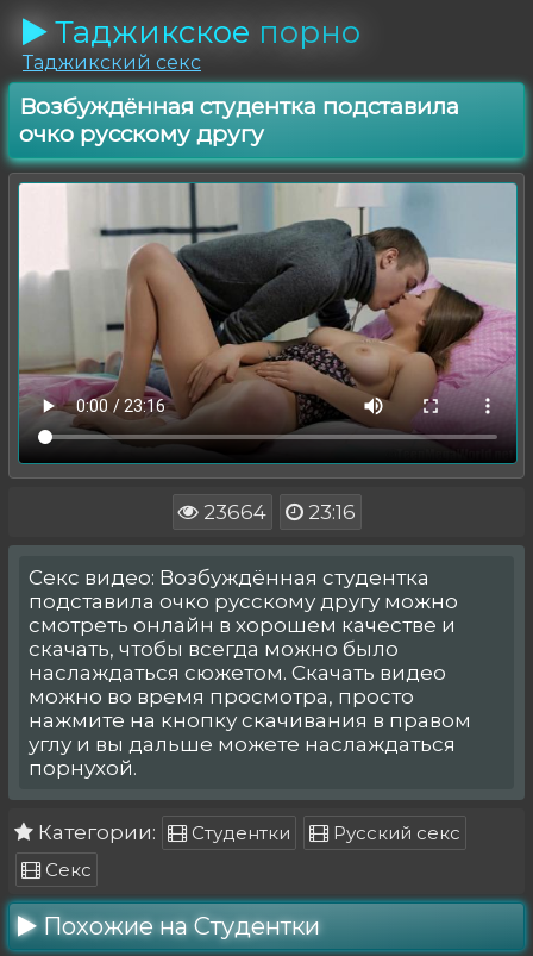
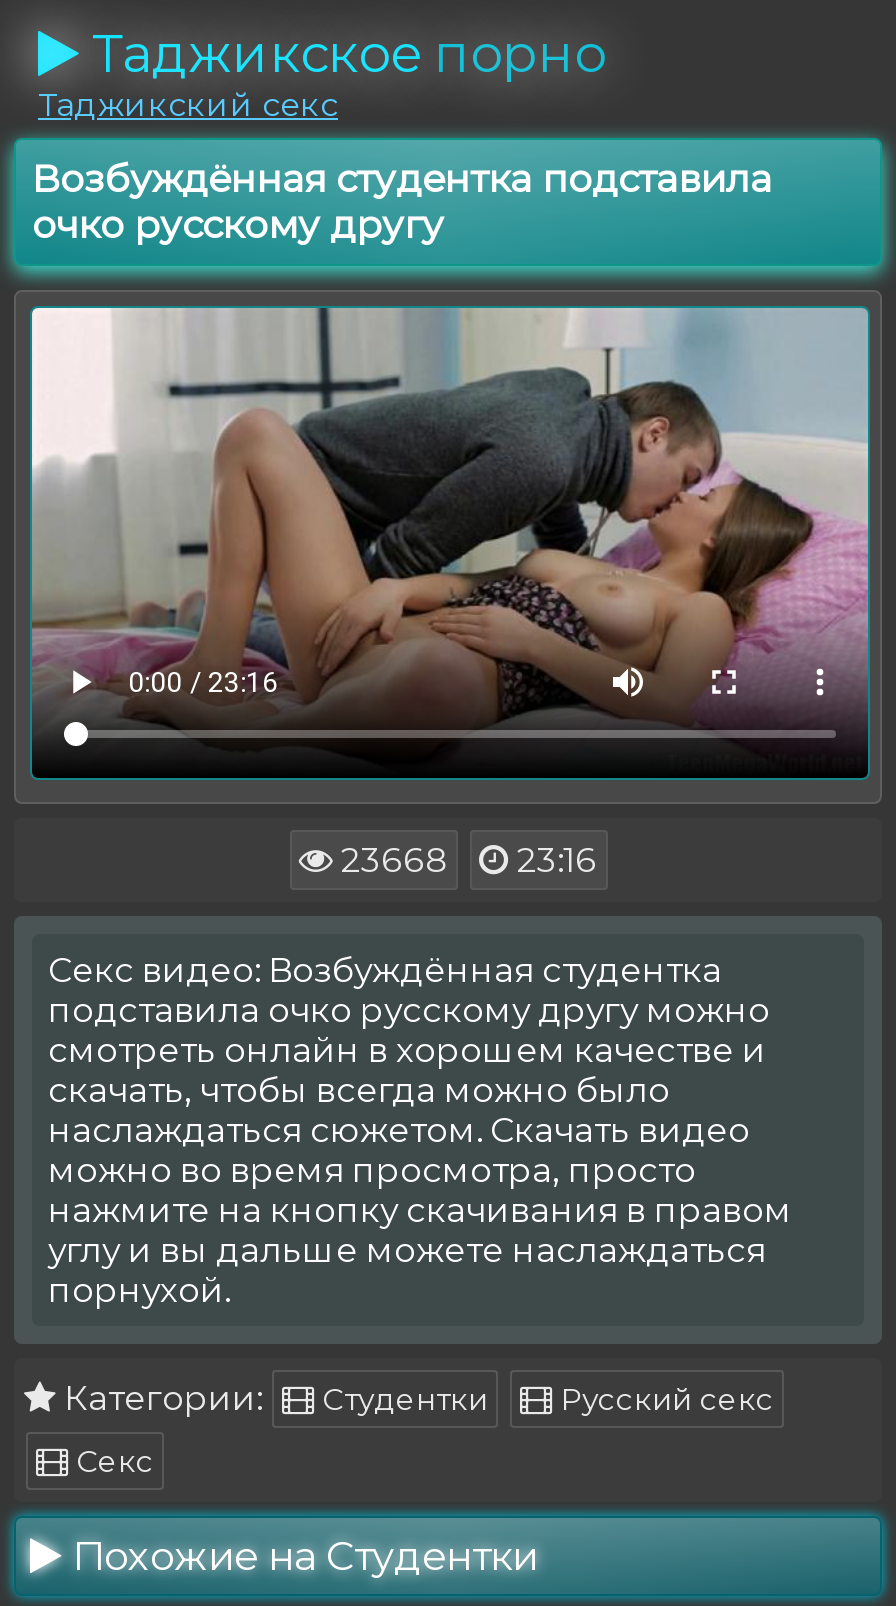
[198,500,355,524] 23664 23:16 -> [333,840,597,880] 23668 23:16

